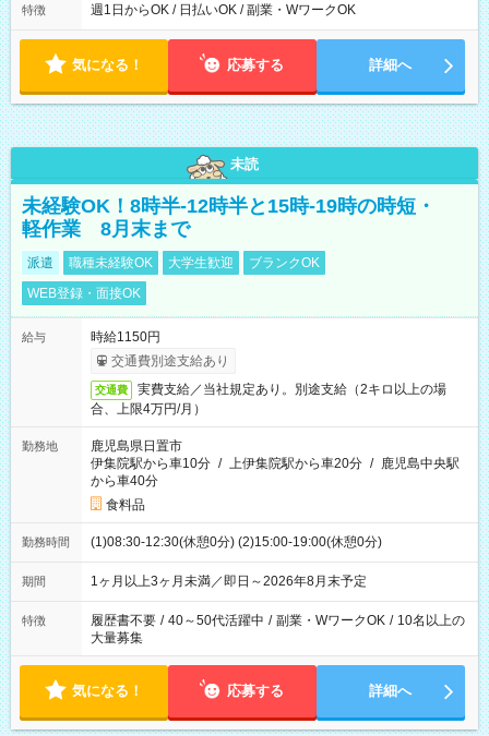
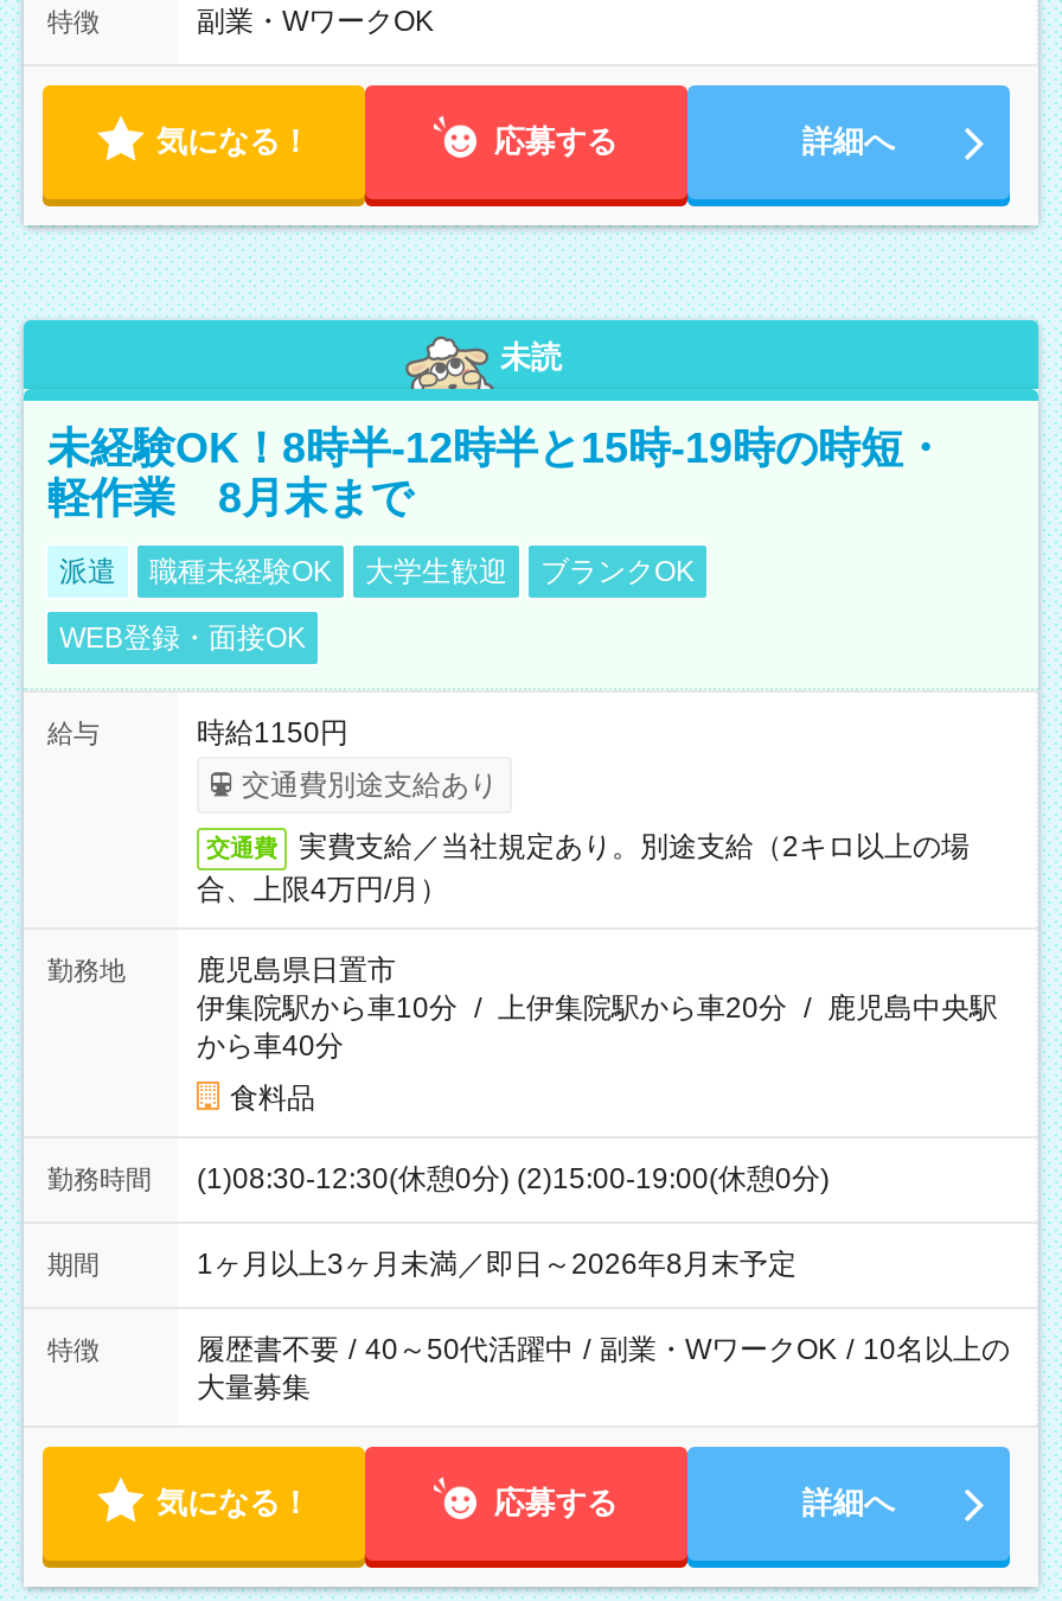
[91,2,356,17] 週1日からOK / 日払いOK / 副業・WワークOK -> [197,5,434,38] 副業・WワークOK

